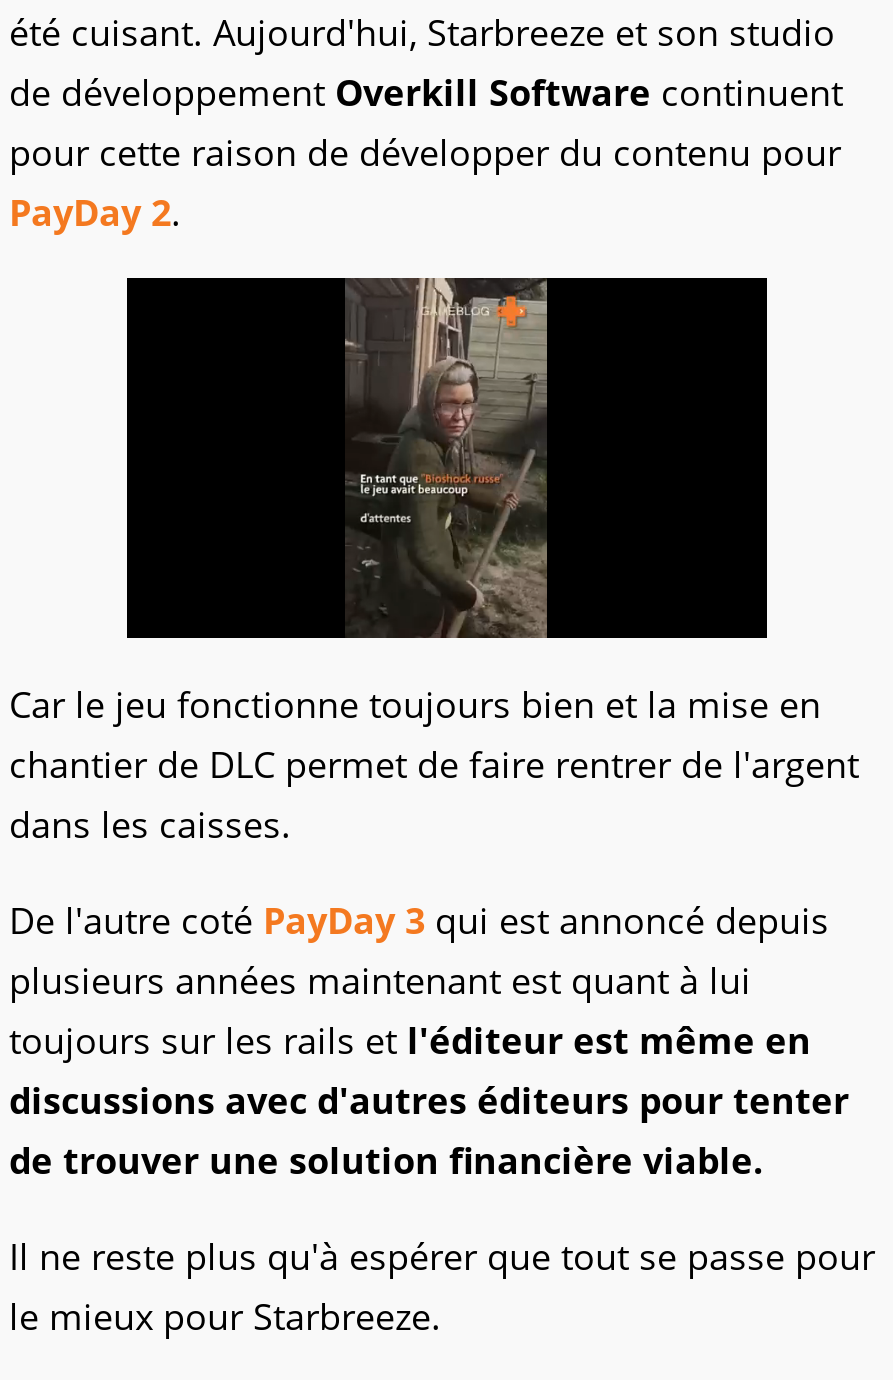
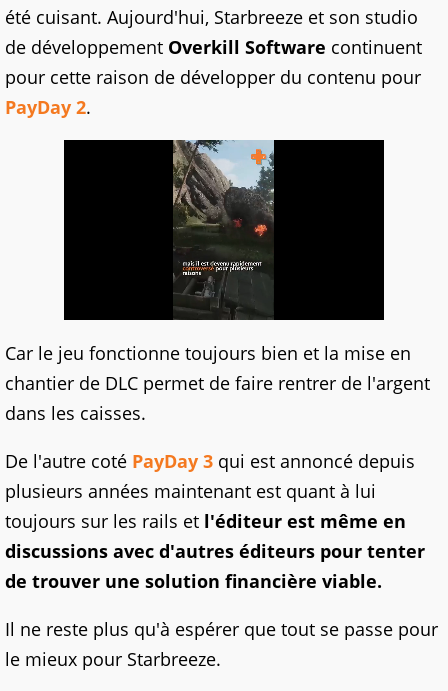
[345,276,547,638] [image] -> [173,139,275,320] [image]

